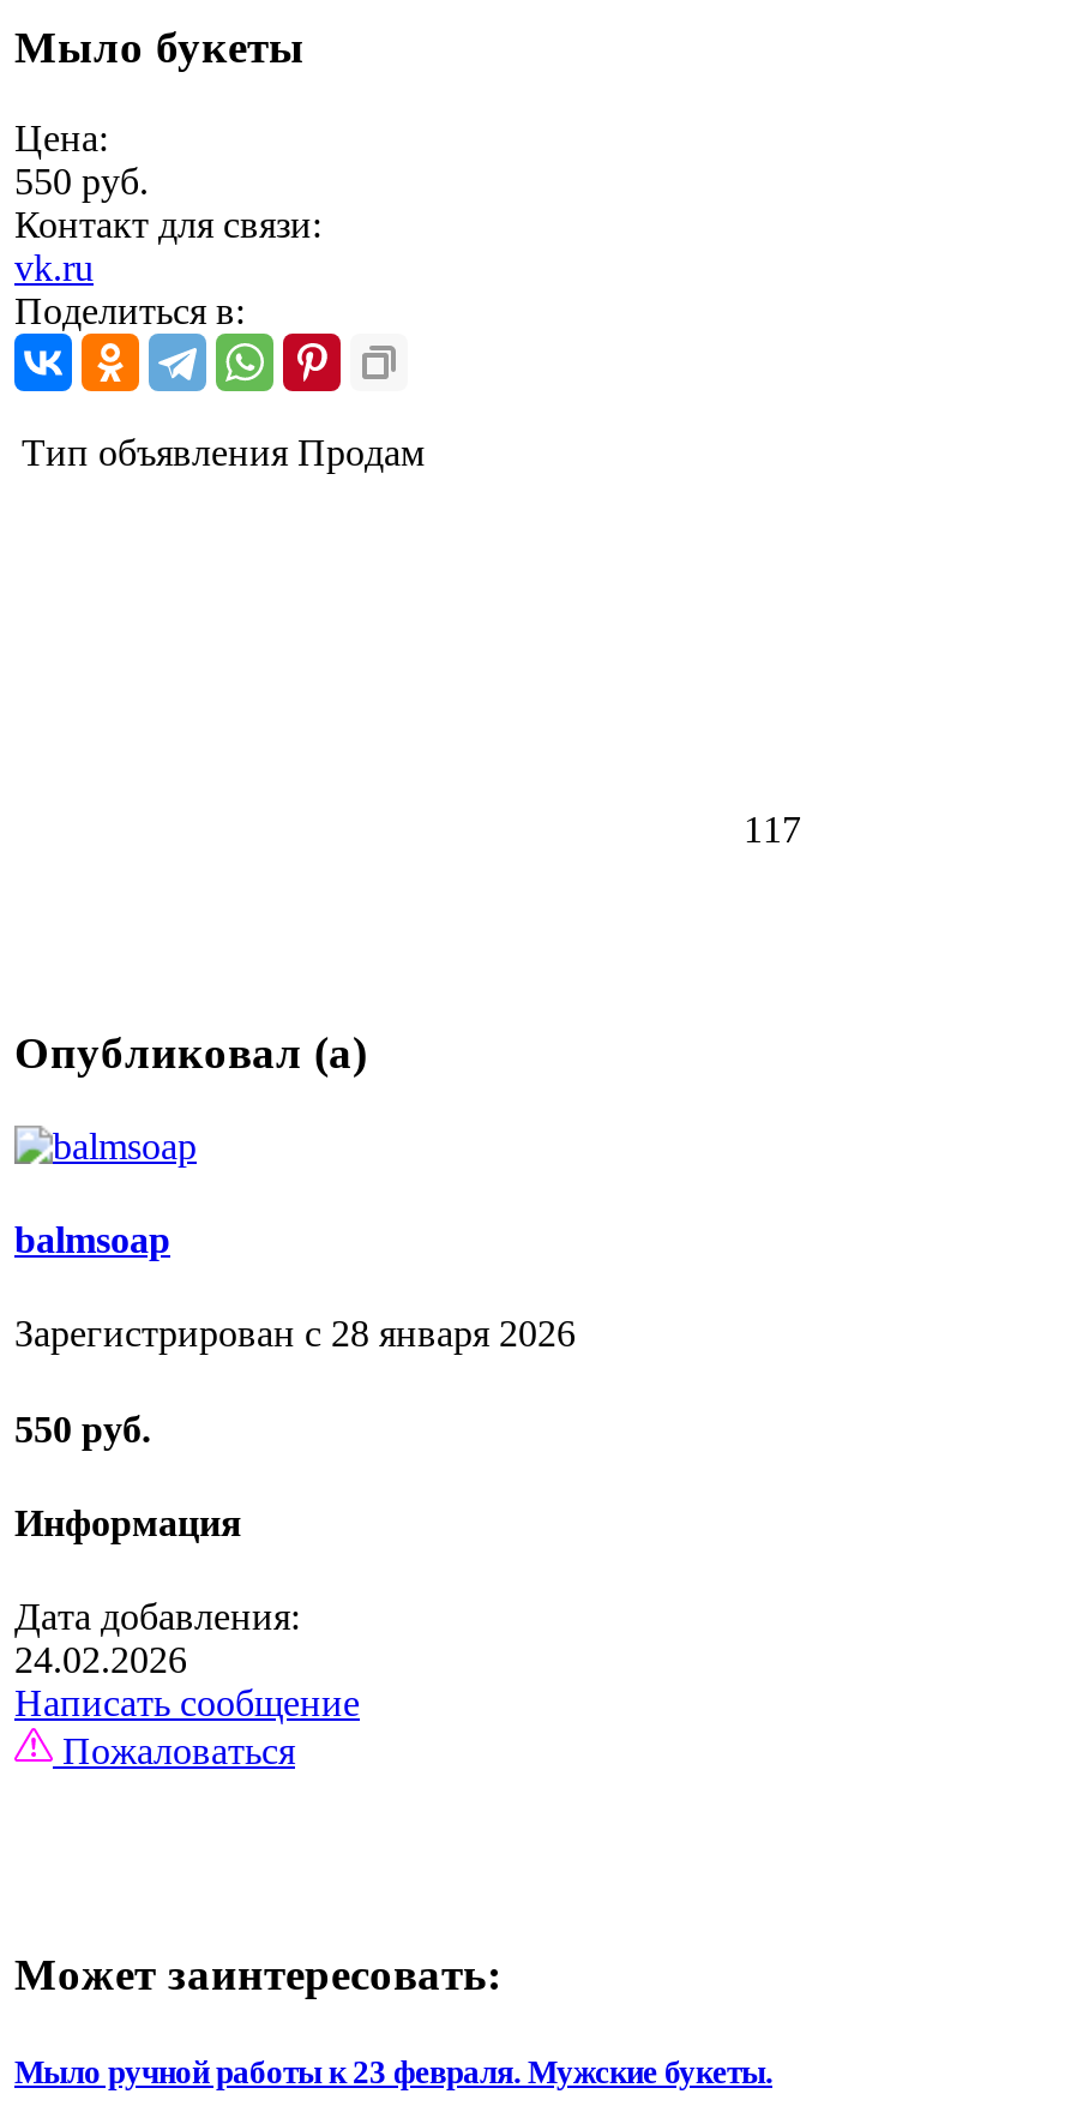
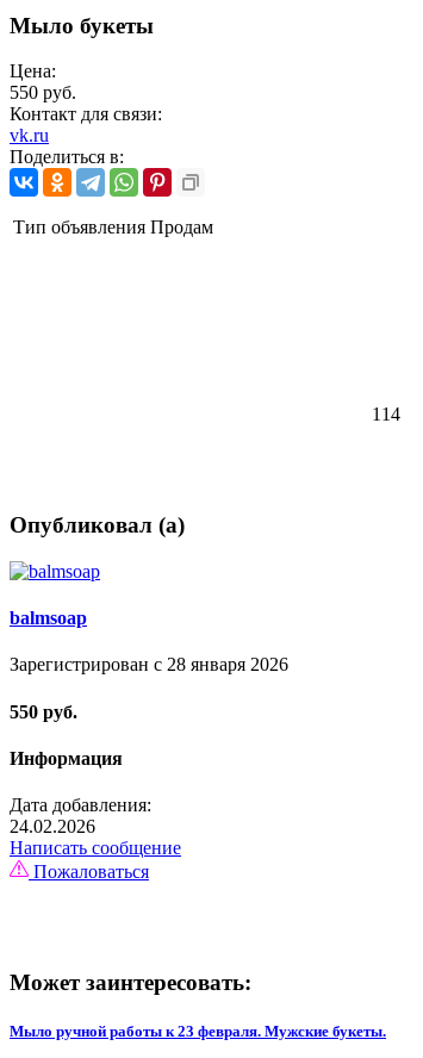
[734,810,801,851] 117 -> [367,404,400,425] 114

